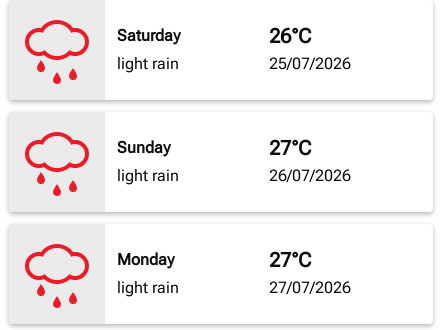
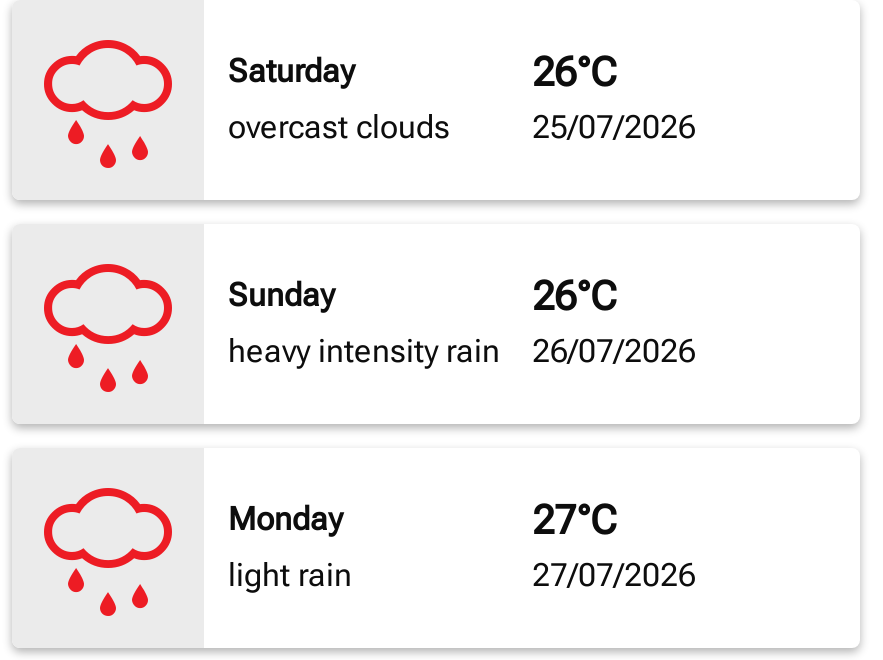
[117,54,179,73] light rain -> [228,109,450,147] overcast clouds
[269,136,311,160] 27°C -> [532,273,616,321] 26°C
[117,166,179,185] light rain -> [228,333,500,371] heavy intensity rain

